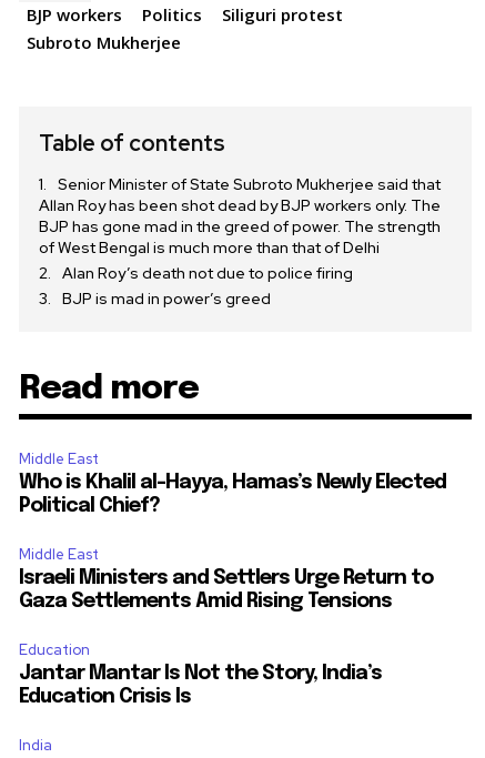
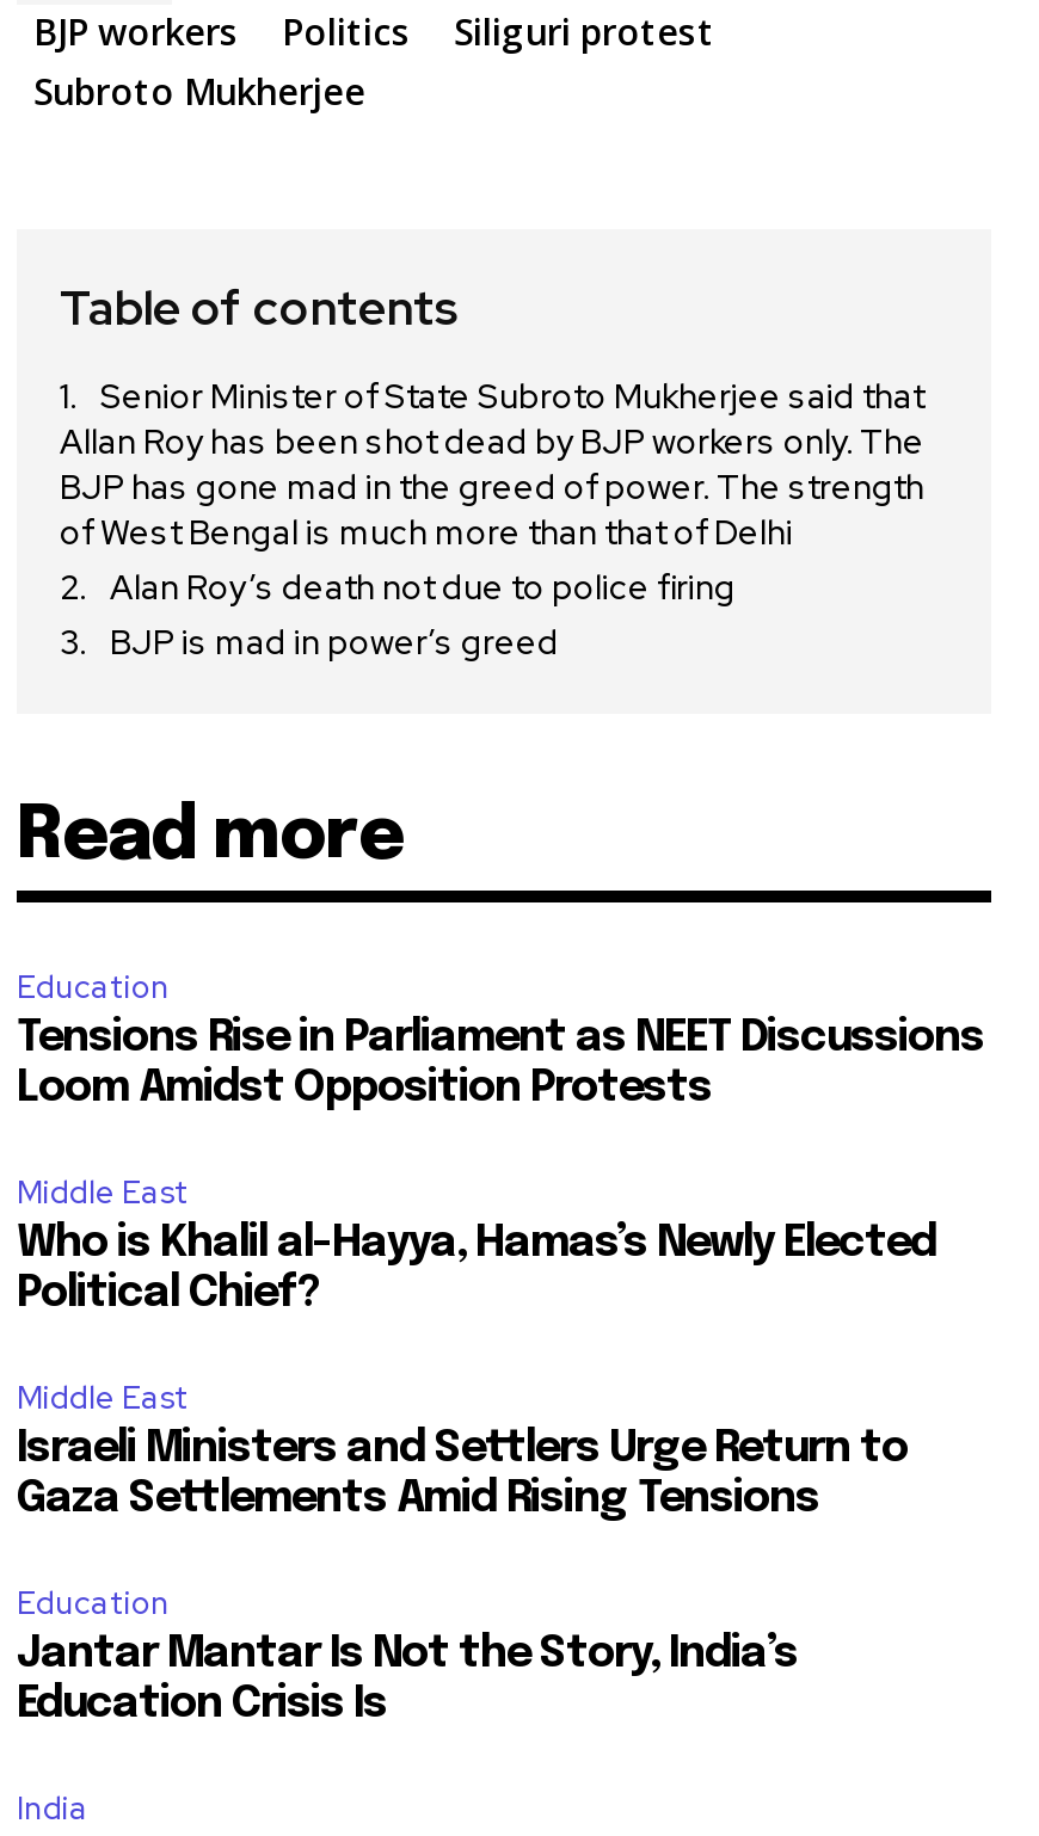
none -> [17,967,984,1110] Education | Tensions Rise in Parliament as NEET Discussions | Loom Amidst Opposition Protests

